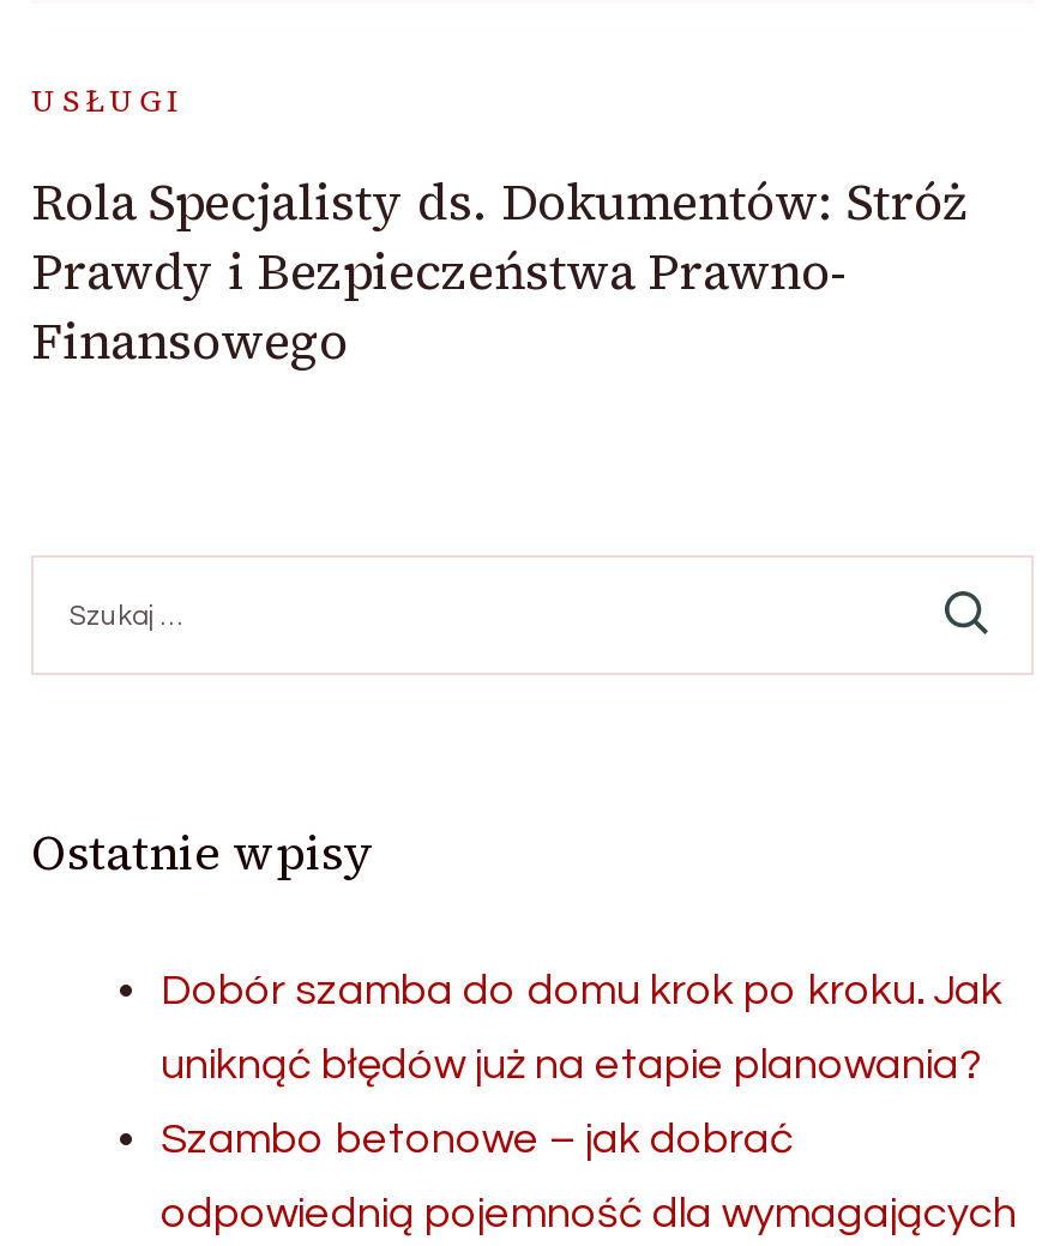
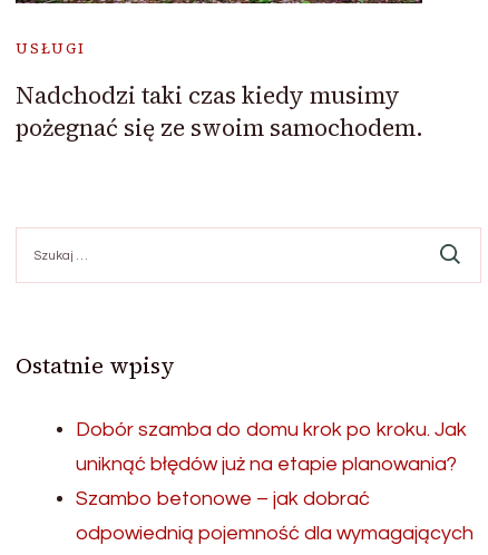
[31,165,966,374] Rola Specjalisty ds. Dokumentów: Stróż | Prawdy i Bezpieczeństwa Prawno- | Finansowego -> [16,80,423,144] Nadchodzi taki czas kiedy musimy | pożegnać się ze swoim samochodem.

